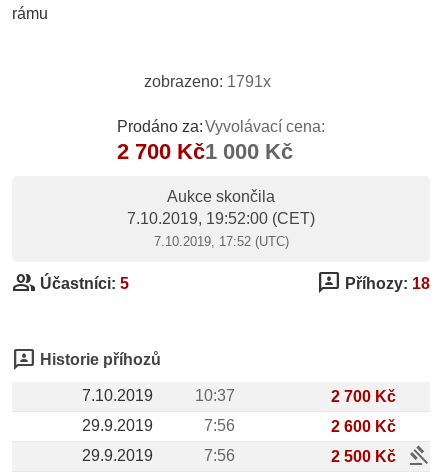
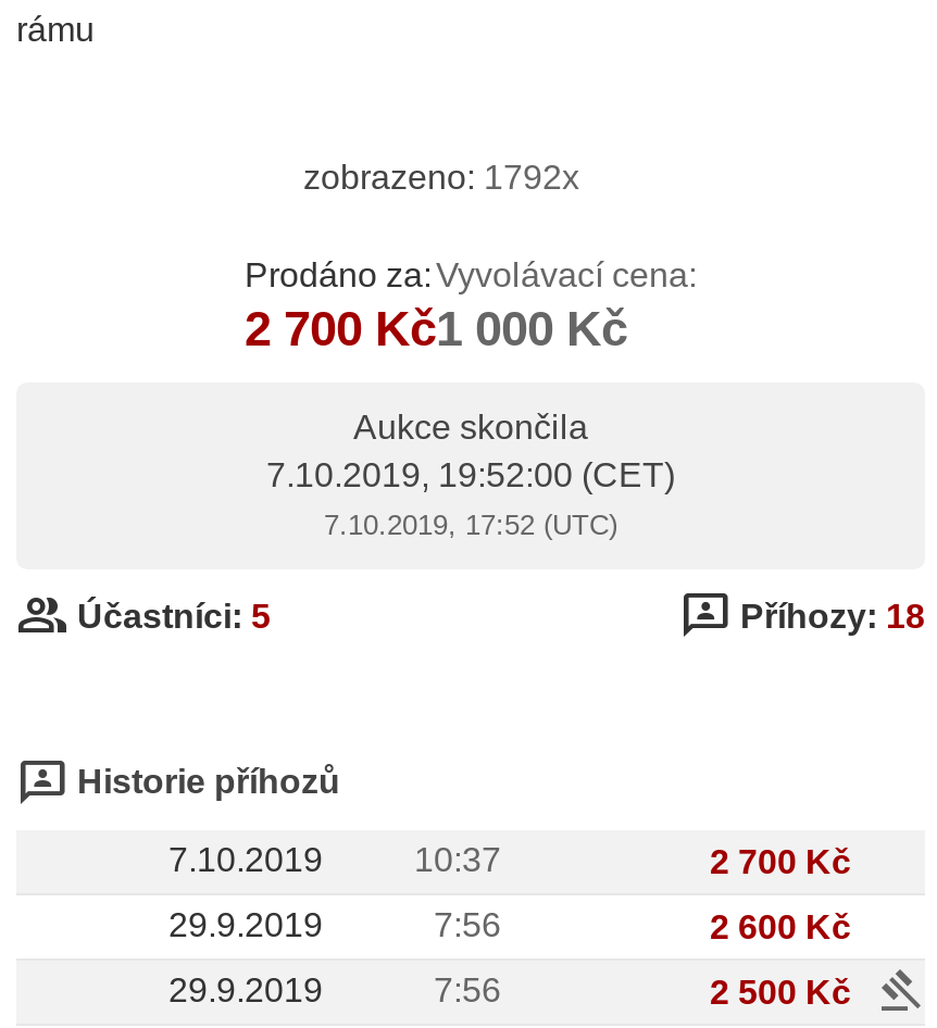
[144,73,271,90] zobrazeno: 1791x -> [303,158,579,195] zobrazeno: 1792x

